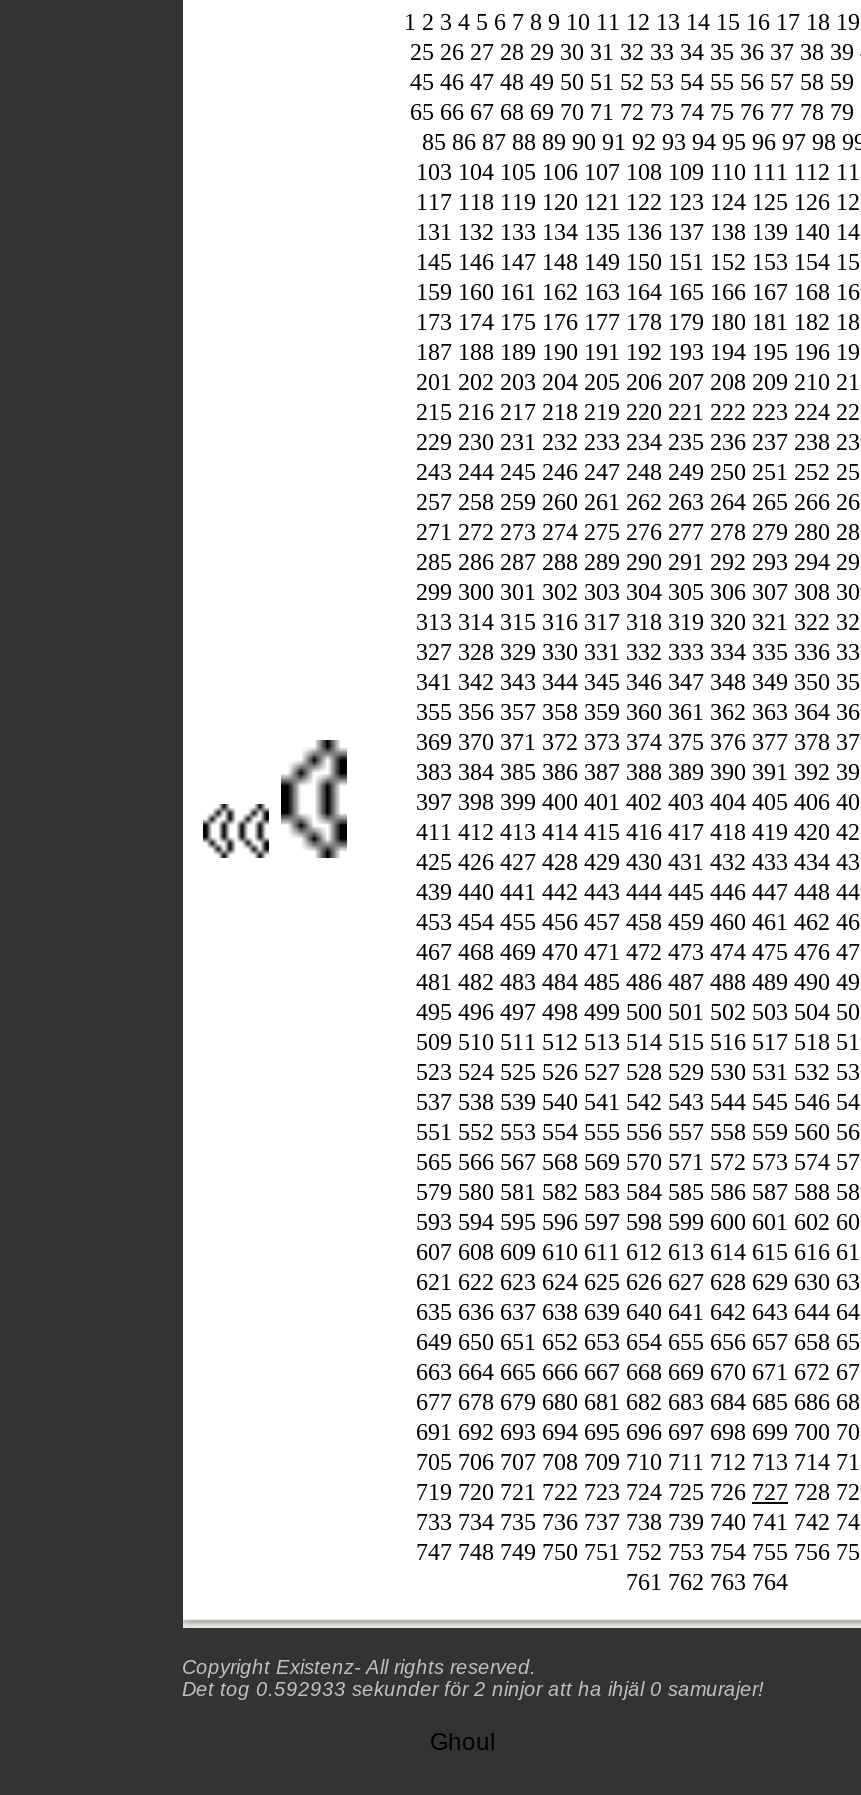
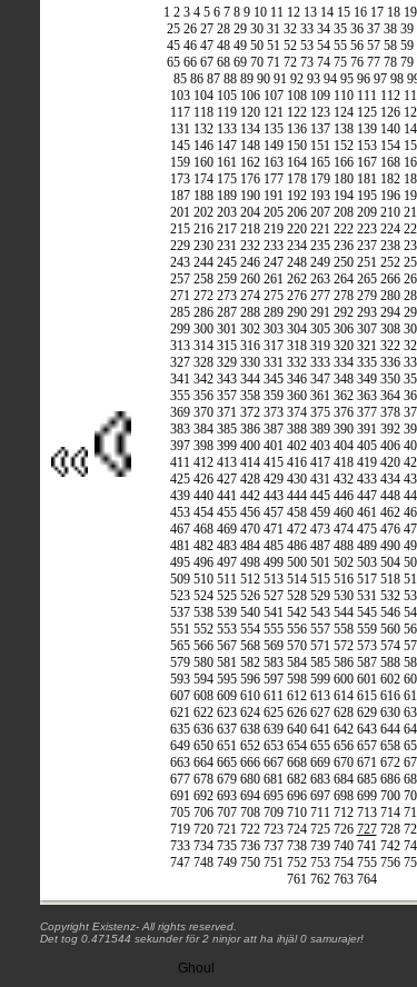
[182,1678,764,1700] Det tog 0.592933 sekunder för 2 ninjor att ha ihjäl 0 samurajer! -> [39,933,363,945] Det tog 0.471544 sekunder för 2 ninjor att ha ihjäl 0 samurajer!

